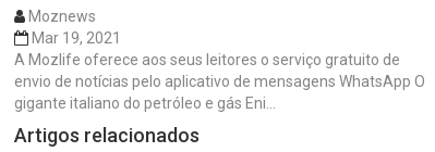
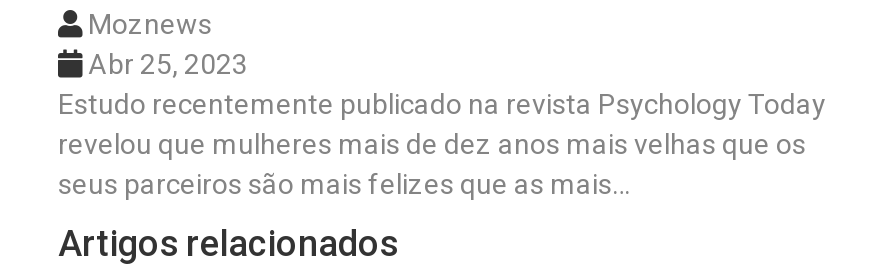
[14,30,425,112] Mar 19, 2021 | A Mozlife oferece aos seus leitores o serviço gratuito de | envio de notícias pelo aplicativo de mensagens WhatsApp O | gigante italiano do petróleo e gás Eni… -> [58,48,826,200] Abr 25, 2023 | Estudo recentemente publicado na revista Psychology Today | revelou que mulheres mais de dez anos mais velhas que os | seus parceiros são mais felizes que as mais…

